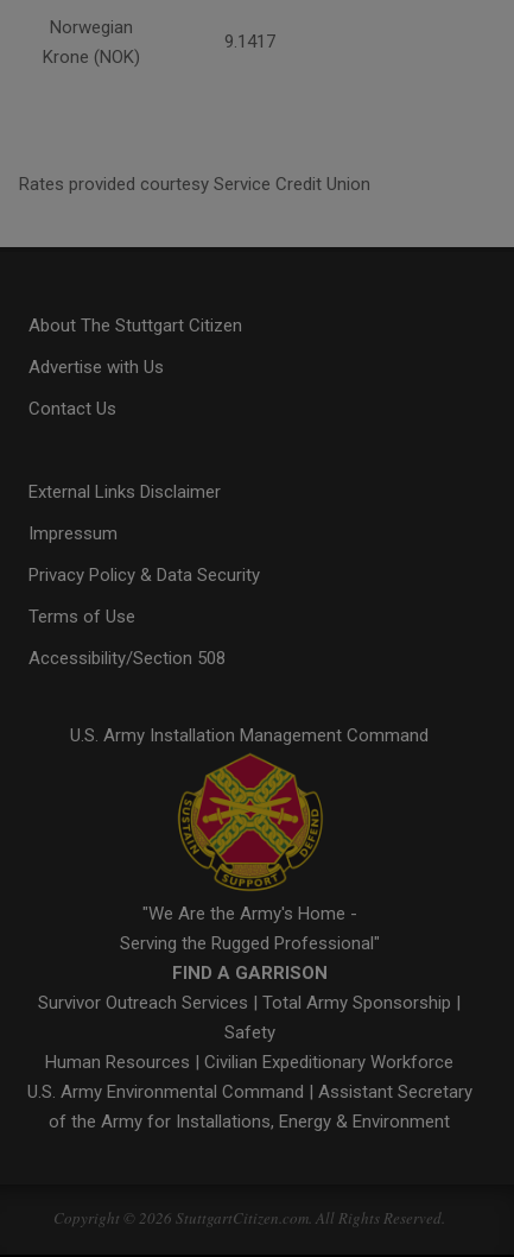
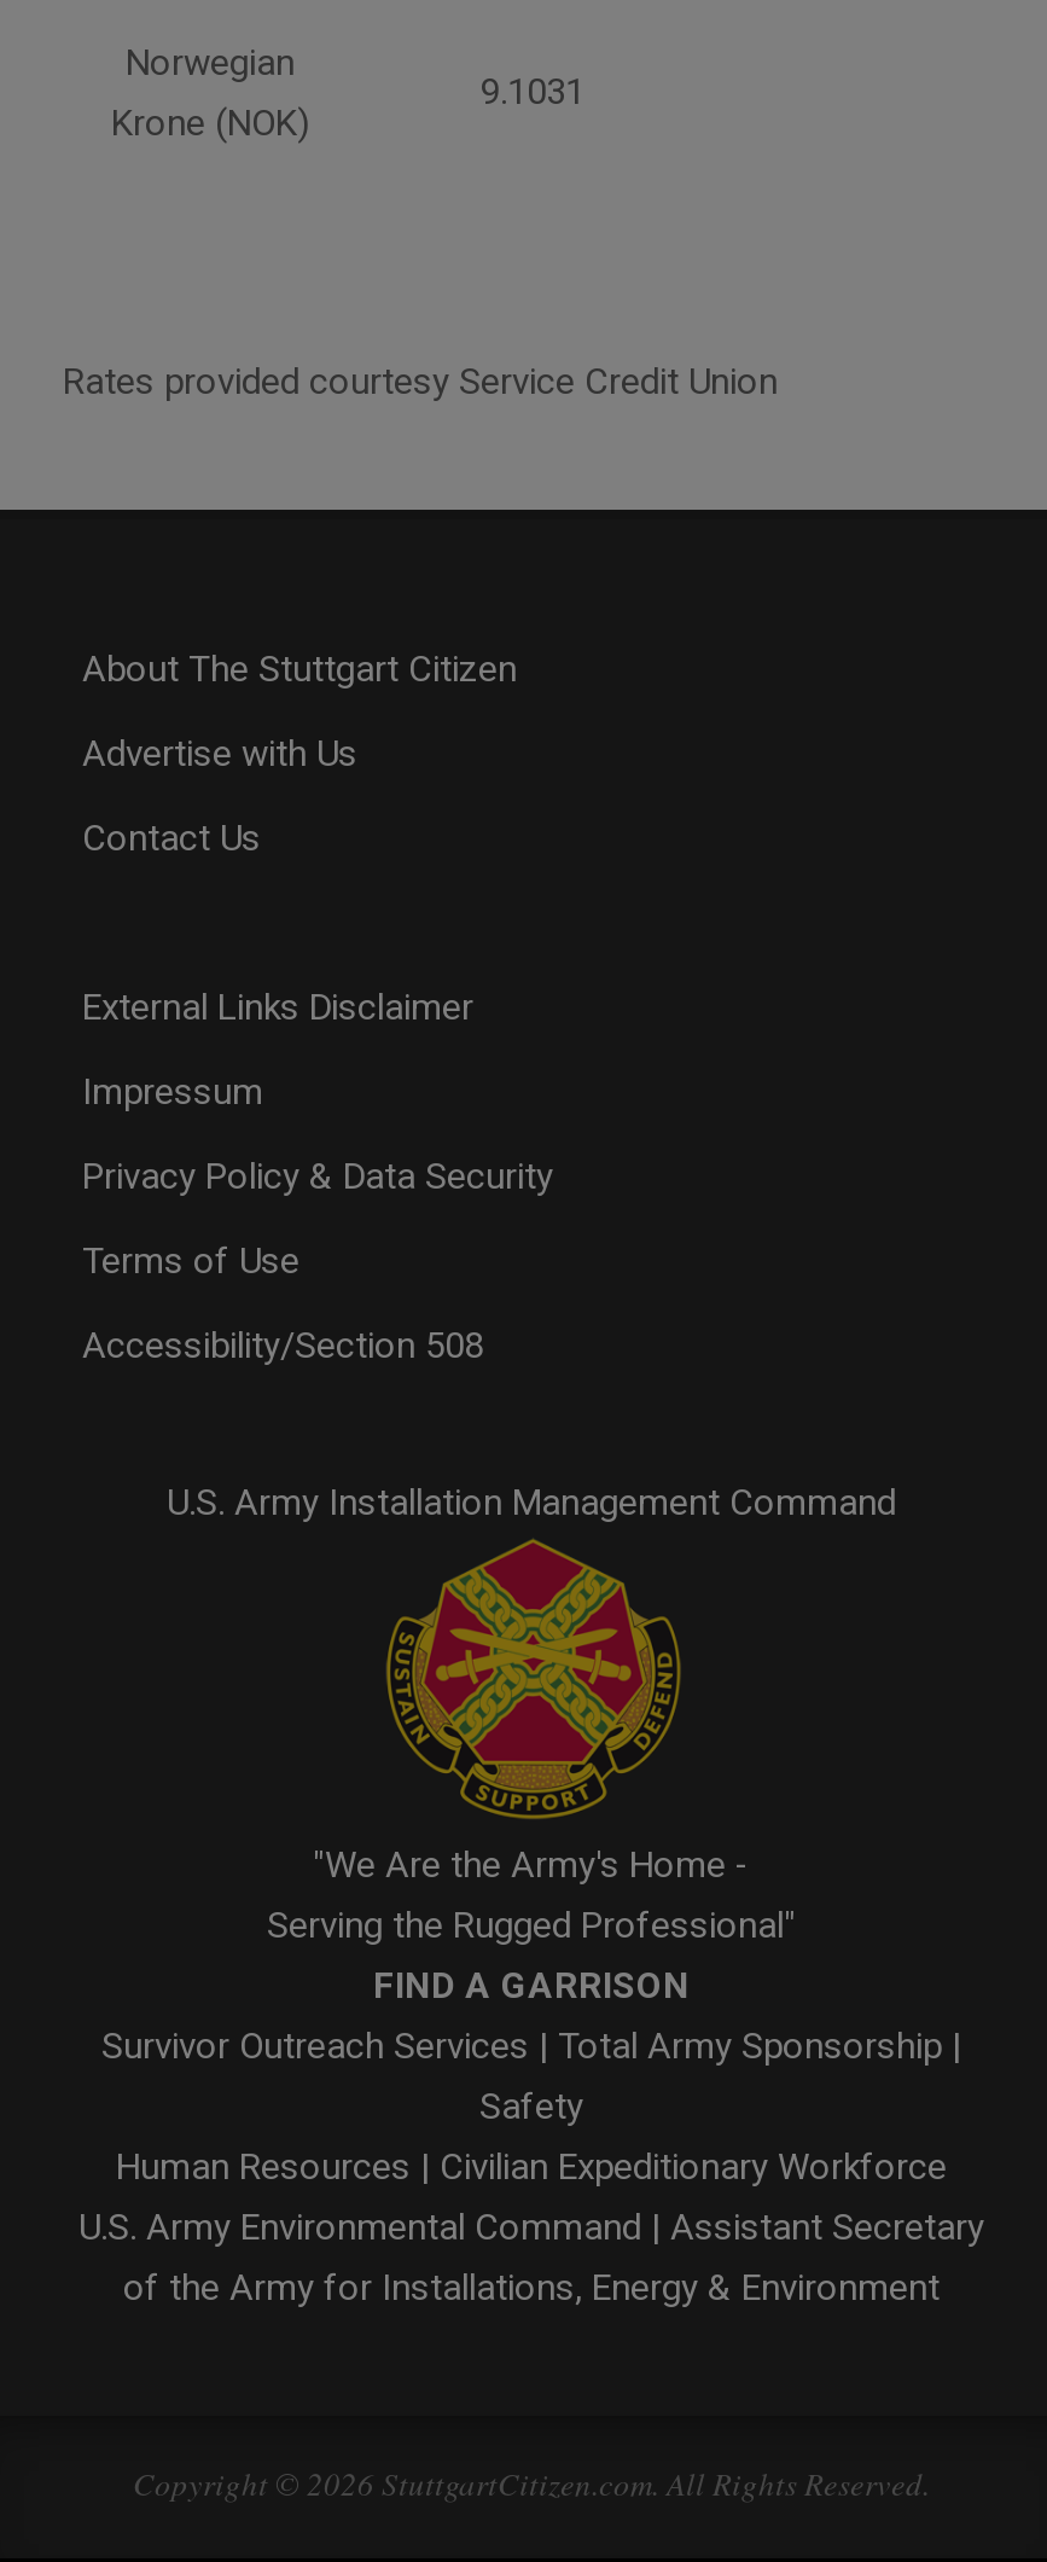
[224,31,275,53] 9.1417 -> [481,71,584,115] 9.1031

